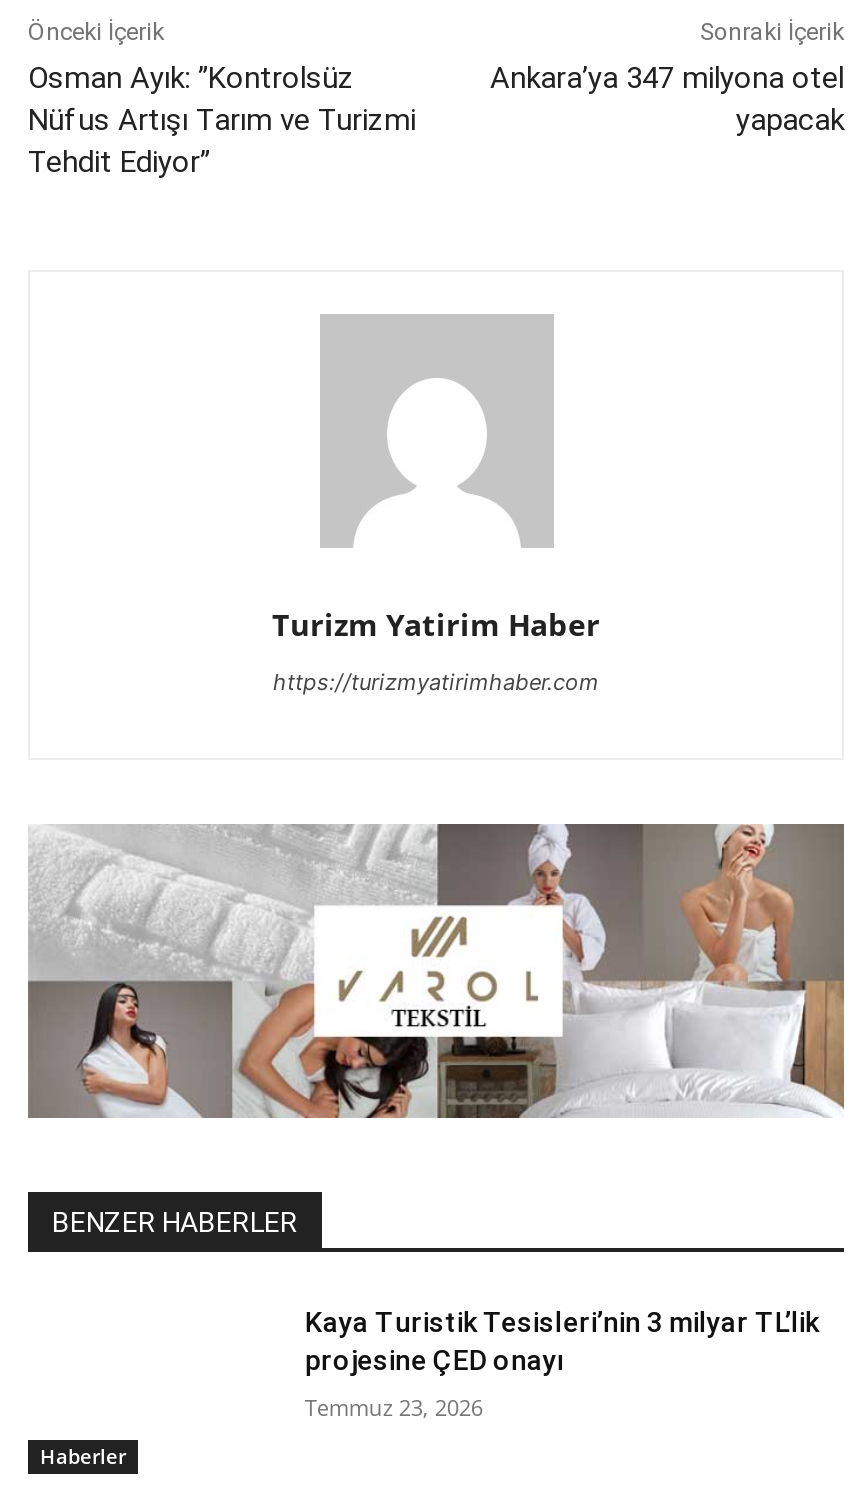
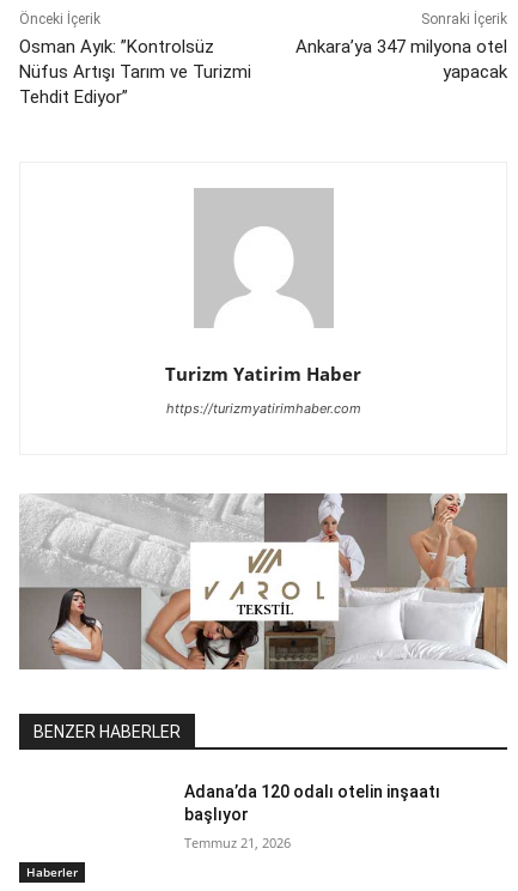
[305,1305,819,1375] Kaya Turistik Tesisleri’nin 3 milyar TL’lik | projesine ÇED onayı -> [185,782,441,823] Adana’da 120 odalı otelin inşaatı | başlıyor
[305,1391,483,1421] Temmuz 23, 2026 -> [185,833,291,851] Temmuz 21, 2026

